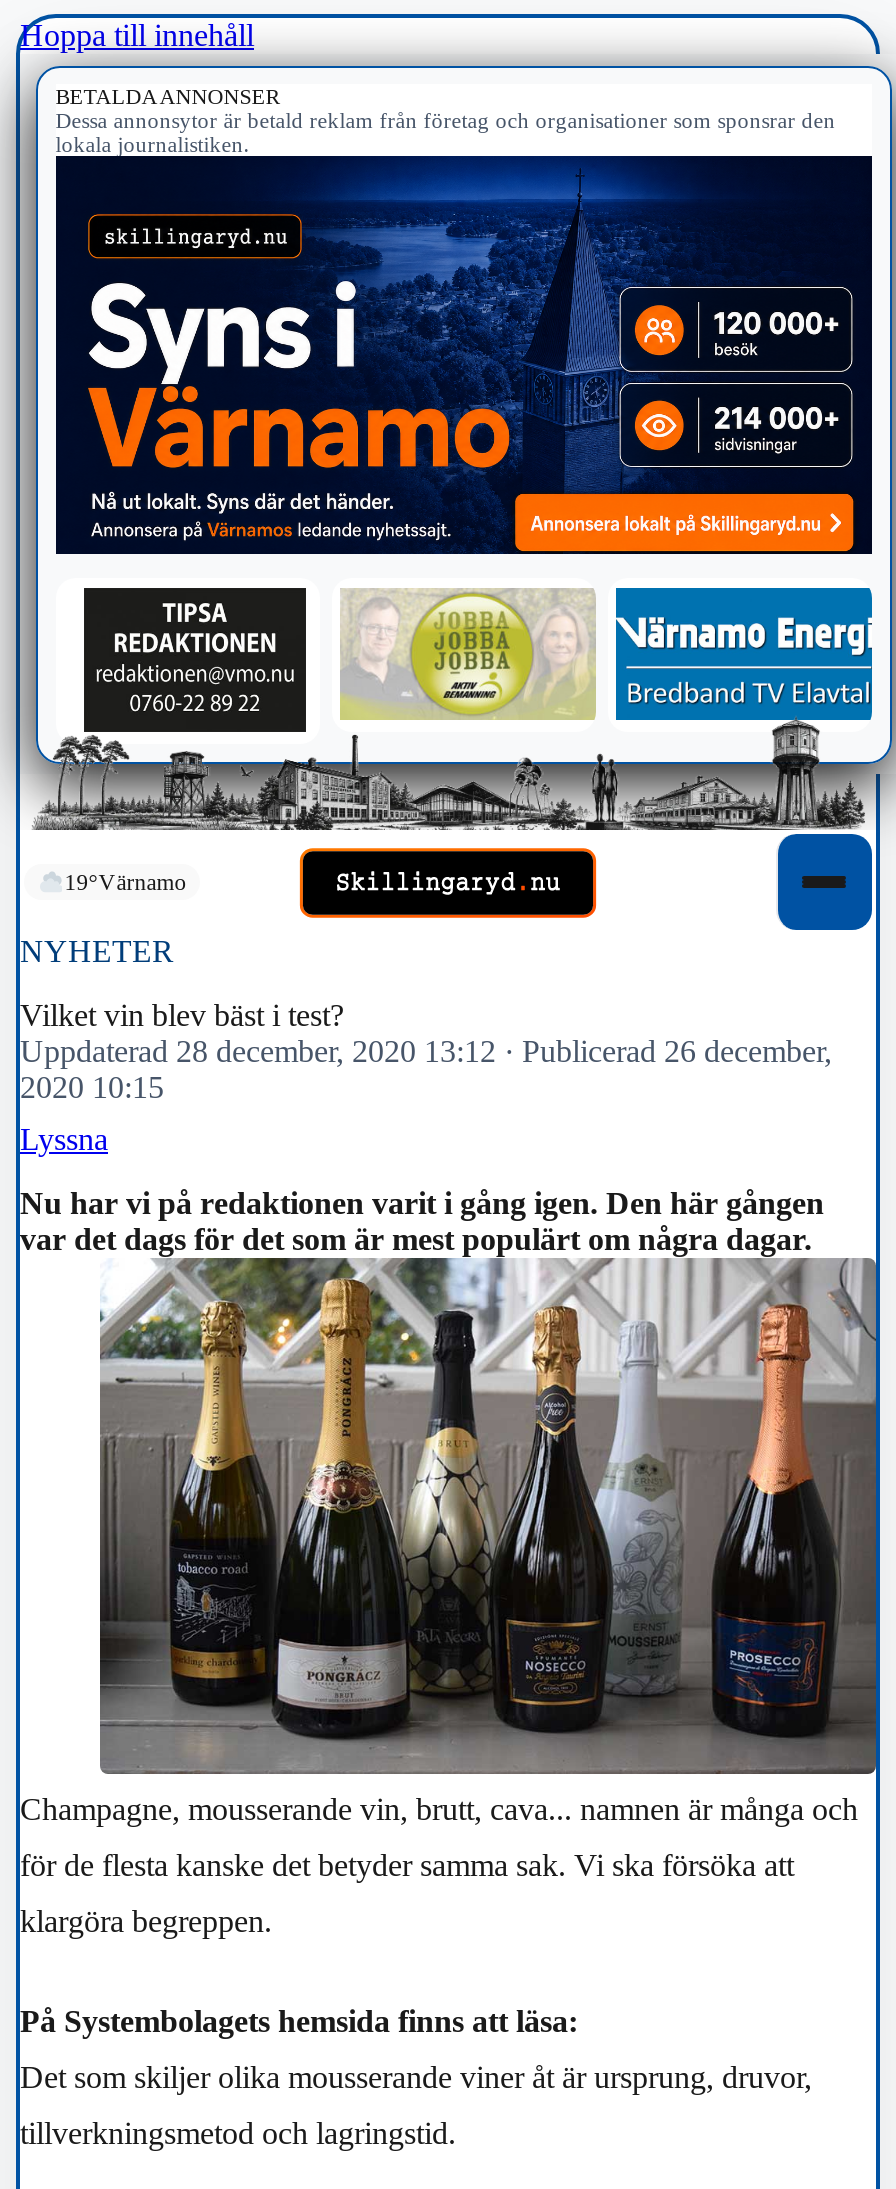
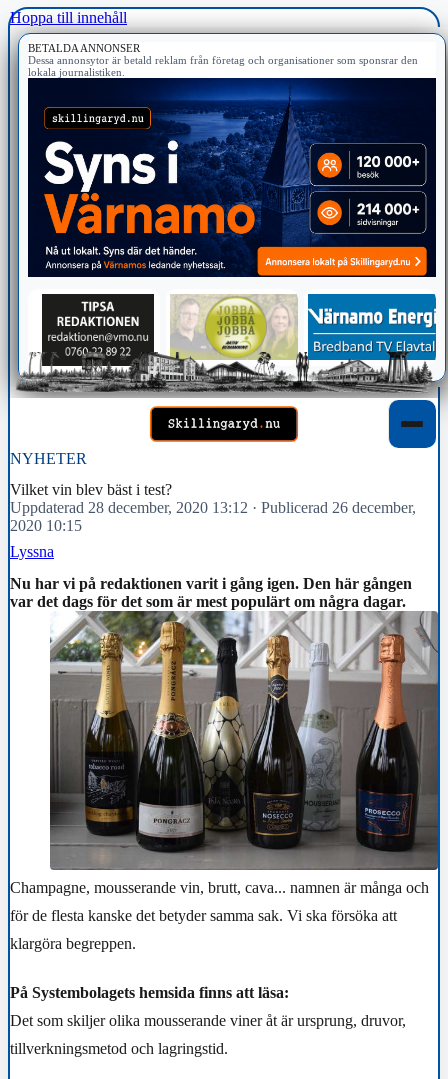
[34,704,874,830] [image] -> [16,351,433,397] [image]
[64,871,186,895] 19°Värnamo -> none

